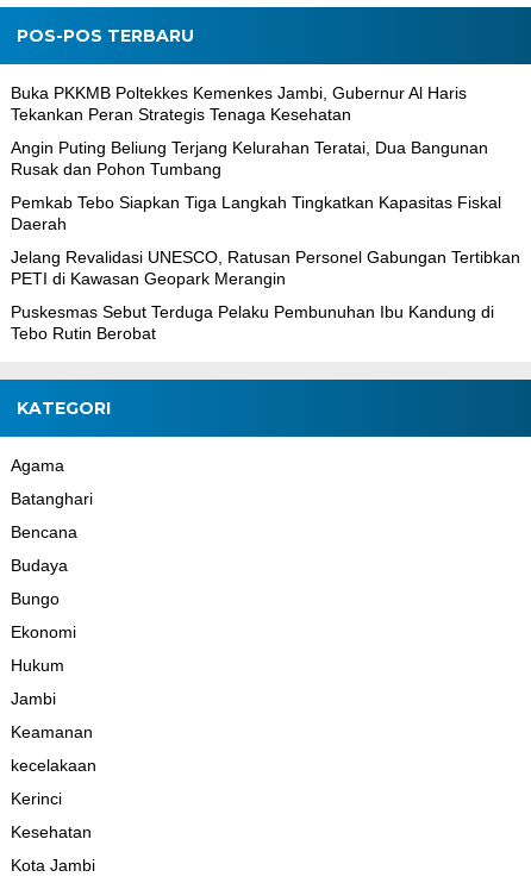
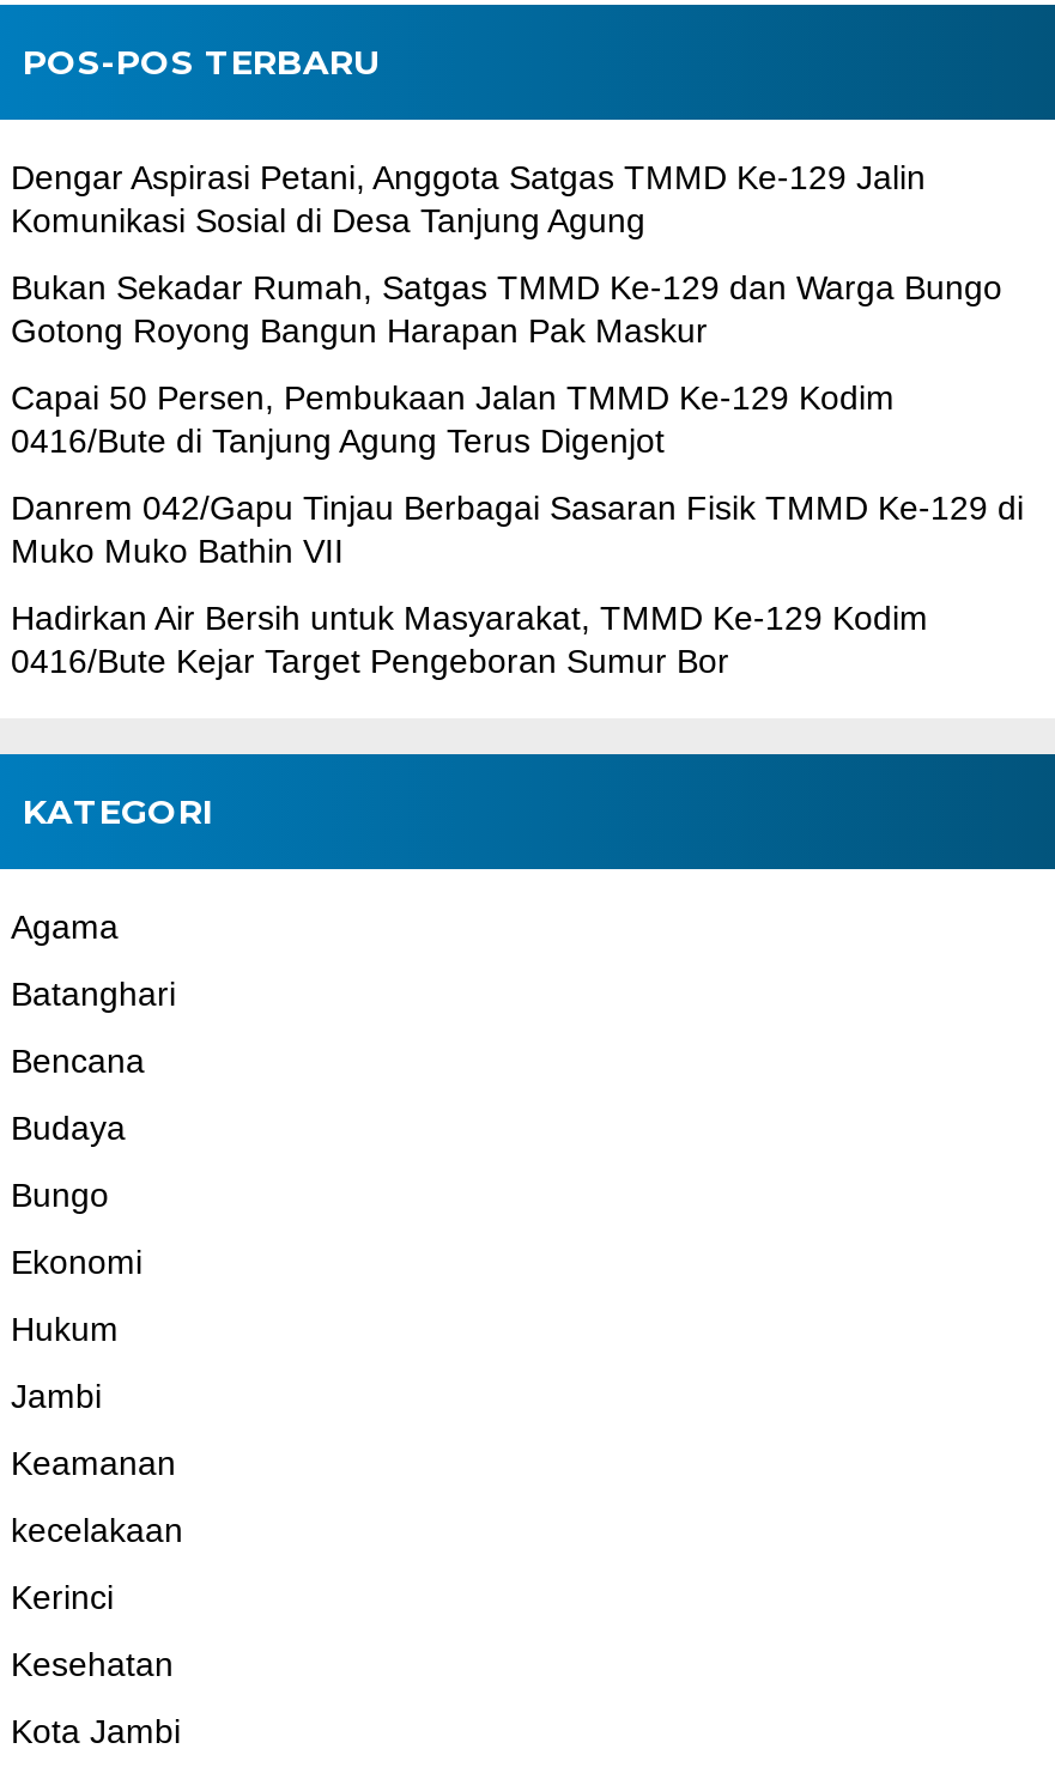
[11,83,467,123] Buka PKKMB Poltekkes Kemenkes Jambi, Gubernur Al Haris | Tekankan Peran Strategis Tenaga Kesehatan -> [11,158,926,239] Dengar Aspirasi Petani, Anggota Satgas TMMD Ke-129 Jalin | Komunikasi Sosial di Desa Tanjung Agung
[11,137,488,178] Angin Puting Beliung Terjang Kelurahan Teratai, Dua Bangunan | Rusak dan Pohon Tumbang -> [11,268,1002,350] Bukan Sekadar Rumah, Satgas TMMD Ke-129 dan Warga Bungo | Gotong Royong Bangun Harapan Pak Maskur
[11,192,501,233] Pemkab Tebo Siapkan Tiga Langkah Tingkatkan Kapasitas Fiskal | Daerah -> [11,378,895,460] Capai 50 Persen, Pembukaan Jalan TMMD Ke-129 Kodim | 0416/Bute di Tanjung Agung Terus Digenjot
[11,247,520,287] Jelang Revalidasi UNESCO, Ratusan Personel Gabungan Tertibkan | PETI di Kawasan Geopark Merangin -> [11,488,1024,570] Danrem 042/Gapu Tinjau Berbagai Sasaran Fisik TMMD Ke-129 di | Muko Muko Bathin VII
[11,302,494,342] Puskesmas Sebut Terduga Pelaku Pembunuhan Ibu Kandung di | Tebo Rutin Berobat -> [11,599,928,680] Hadirkan Air Bersih untuk Masyarakat, TMMD Ke-129 Kodim | 0416/Bute Kejar Target Pengeboran Sumur Bor

